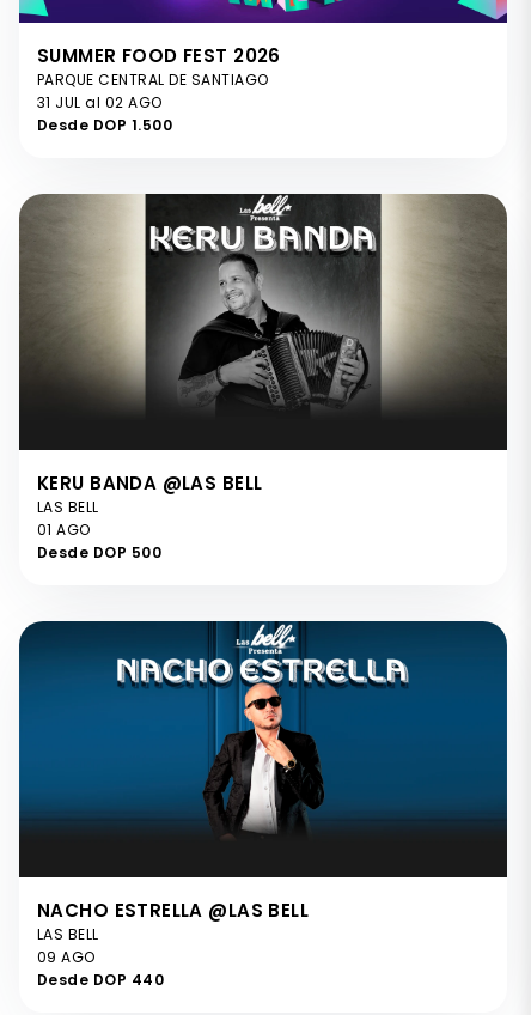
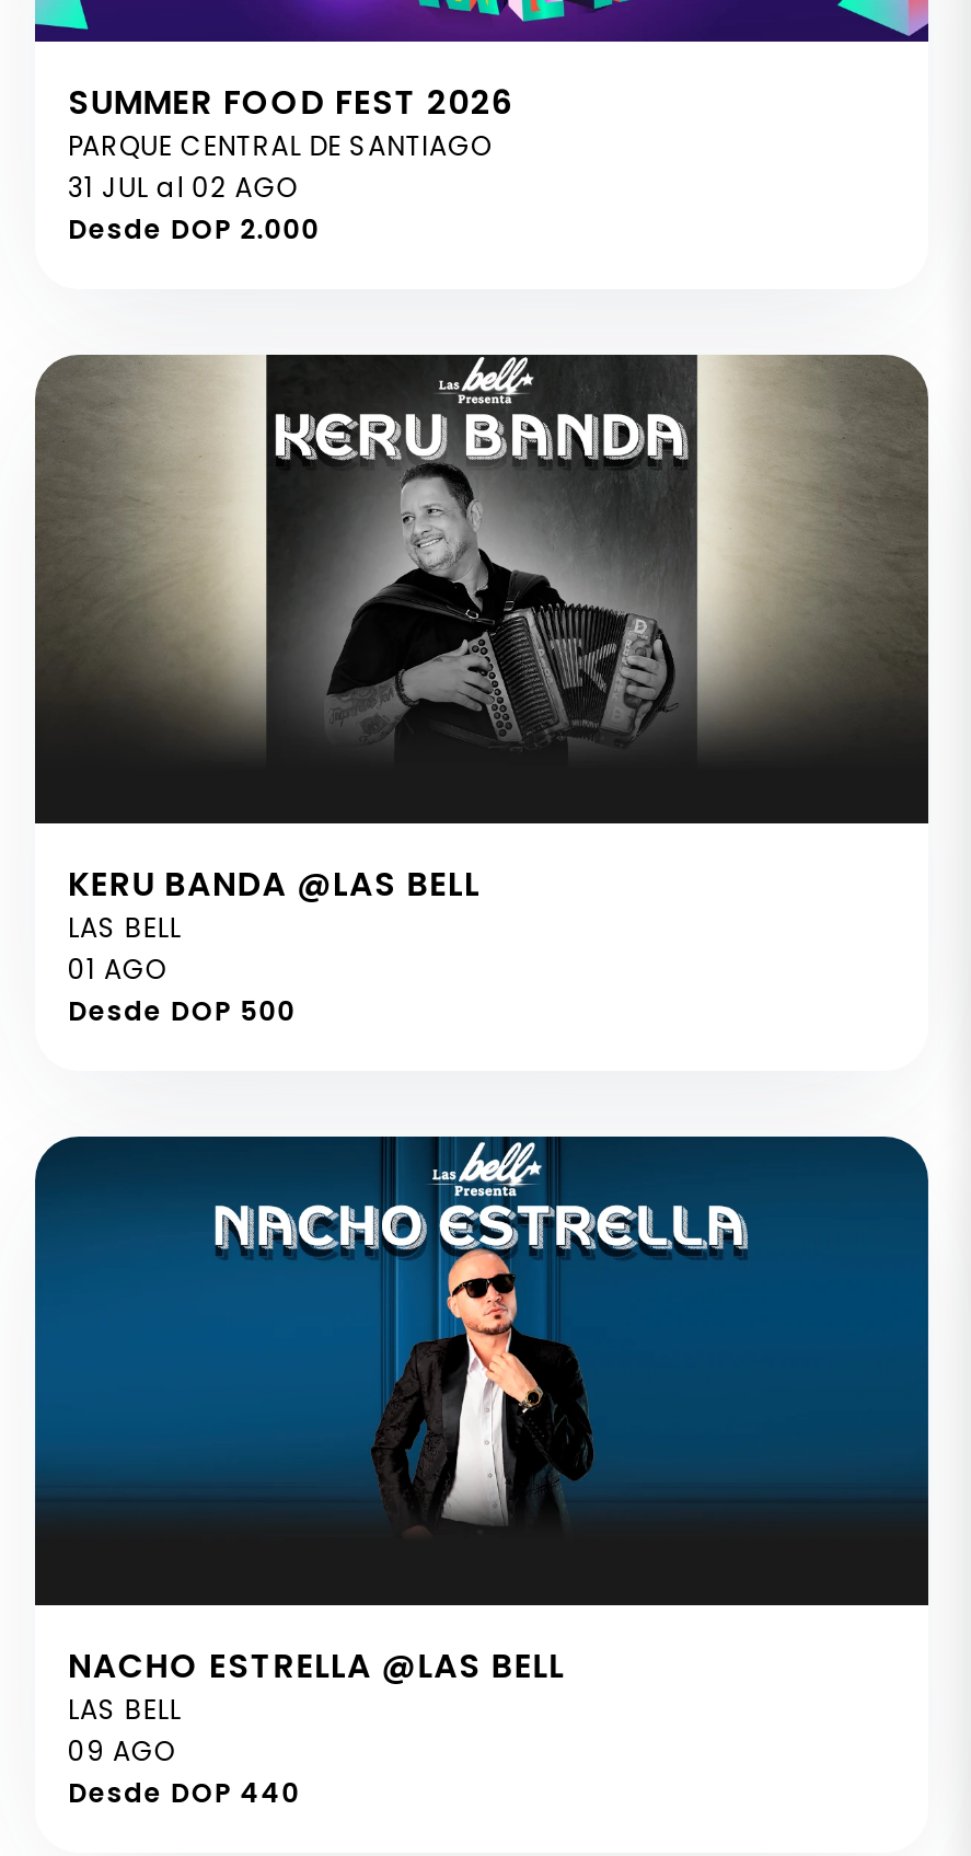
[37,114,172,135] Desde DOP 1.500 -> [68,209,320,246] Desde DOP 2.000

